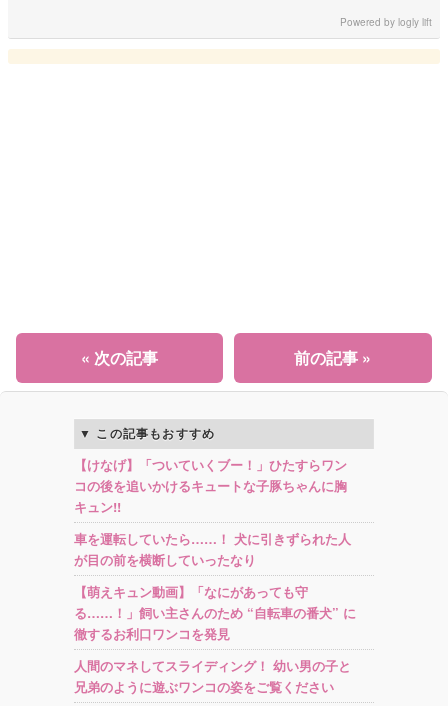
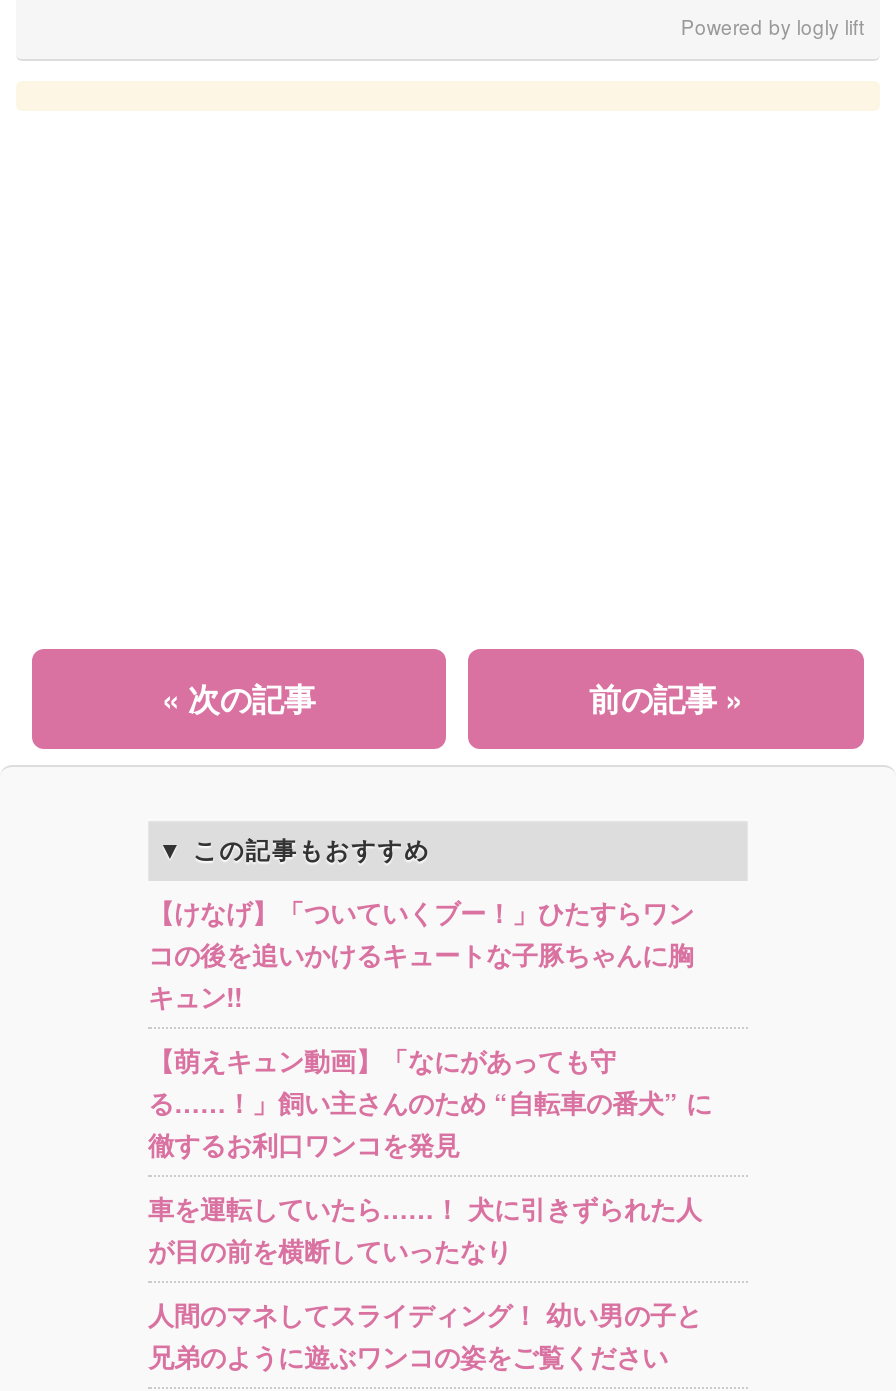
moved [74,529,351,569] -> [148,1190,702,1270]: 車を運転していたら……！ 犬に引きずられた人 | が目の前を横断していったなり
moved [74,582,356,643] -> [148,1042,712,1164]: 【萌えキュン動画】「なにがあっても守 | る……！」飼い主さんのため “自転車の番犬” に | 徹するお利口ワンコを発見

